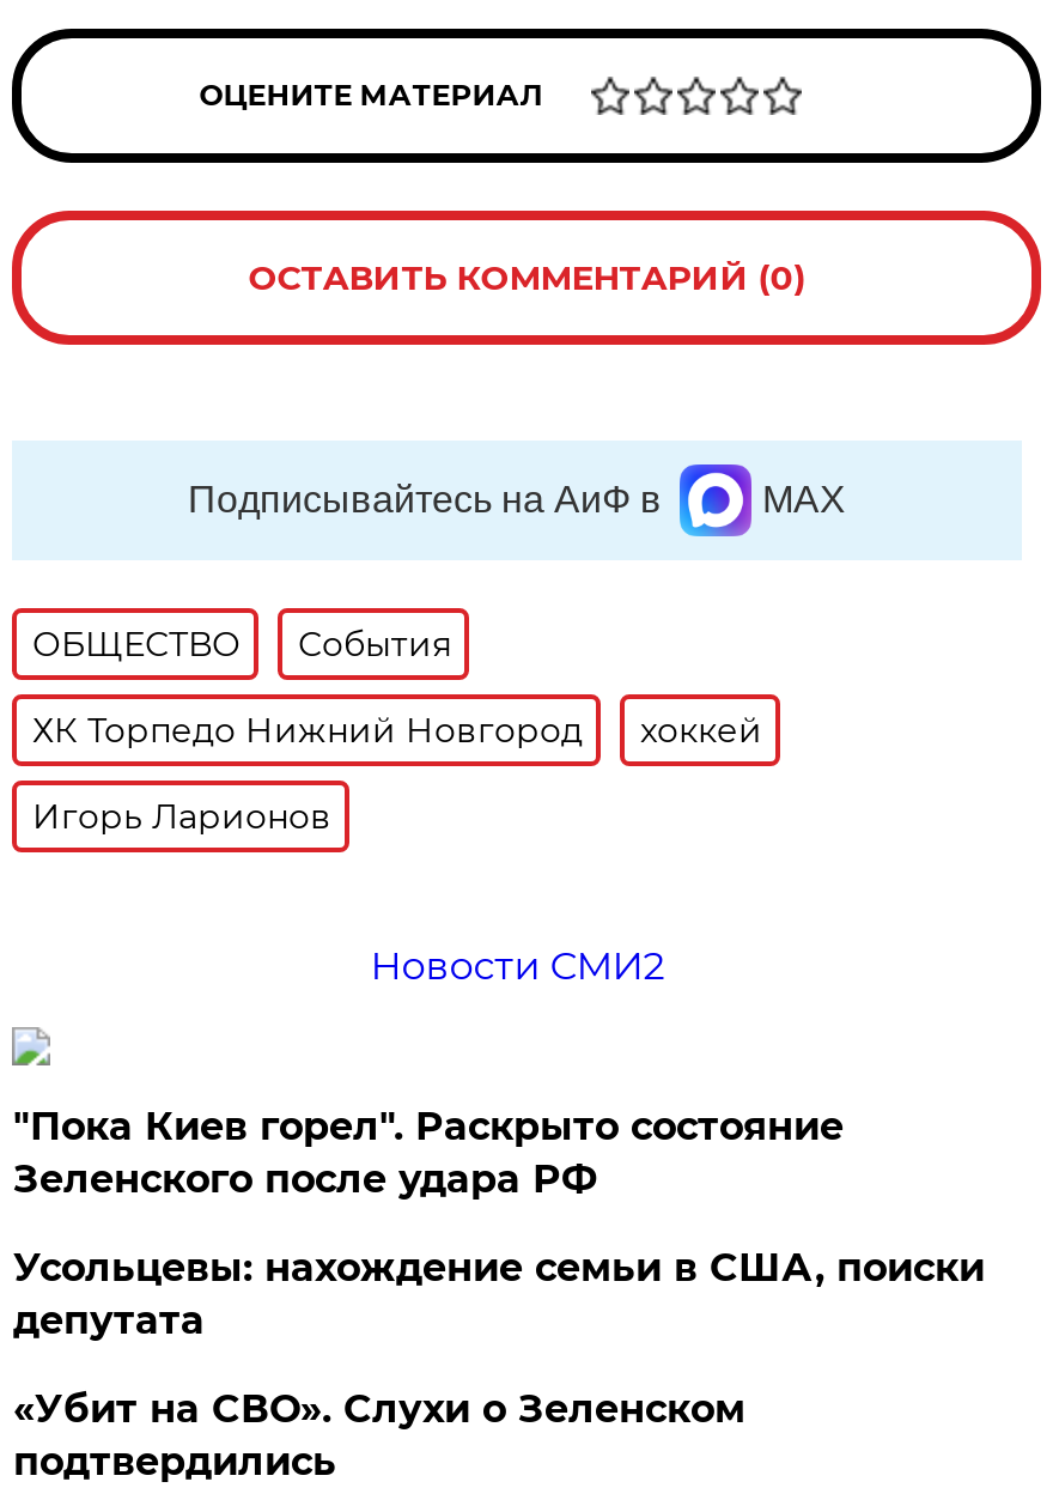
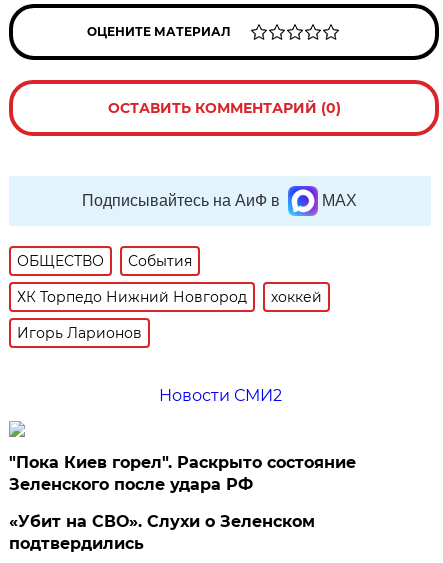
[13,1244,985,1342] Усольцевы: нахождение семьи в США, поиски | депутата -> none

